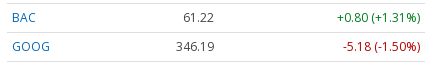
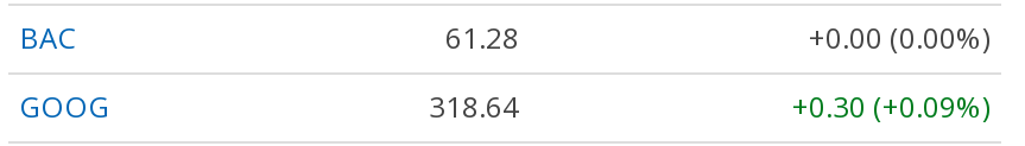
[183,8,214,25] 61.22 -> [445,17,519,57] 61.28
[337,8,420,25] +0.80 (+1.31%) -> [809,17,989,57] +0.00 (0.00%)
[176,37,214,54] 346.19 -> [429,85,519,126] 318.64
[343,37,420,54] -5.18 (-1.50%) -> [792,85,989,126] +0.30 (+0.09%)

